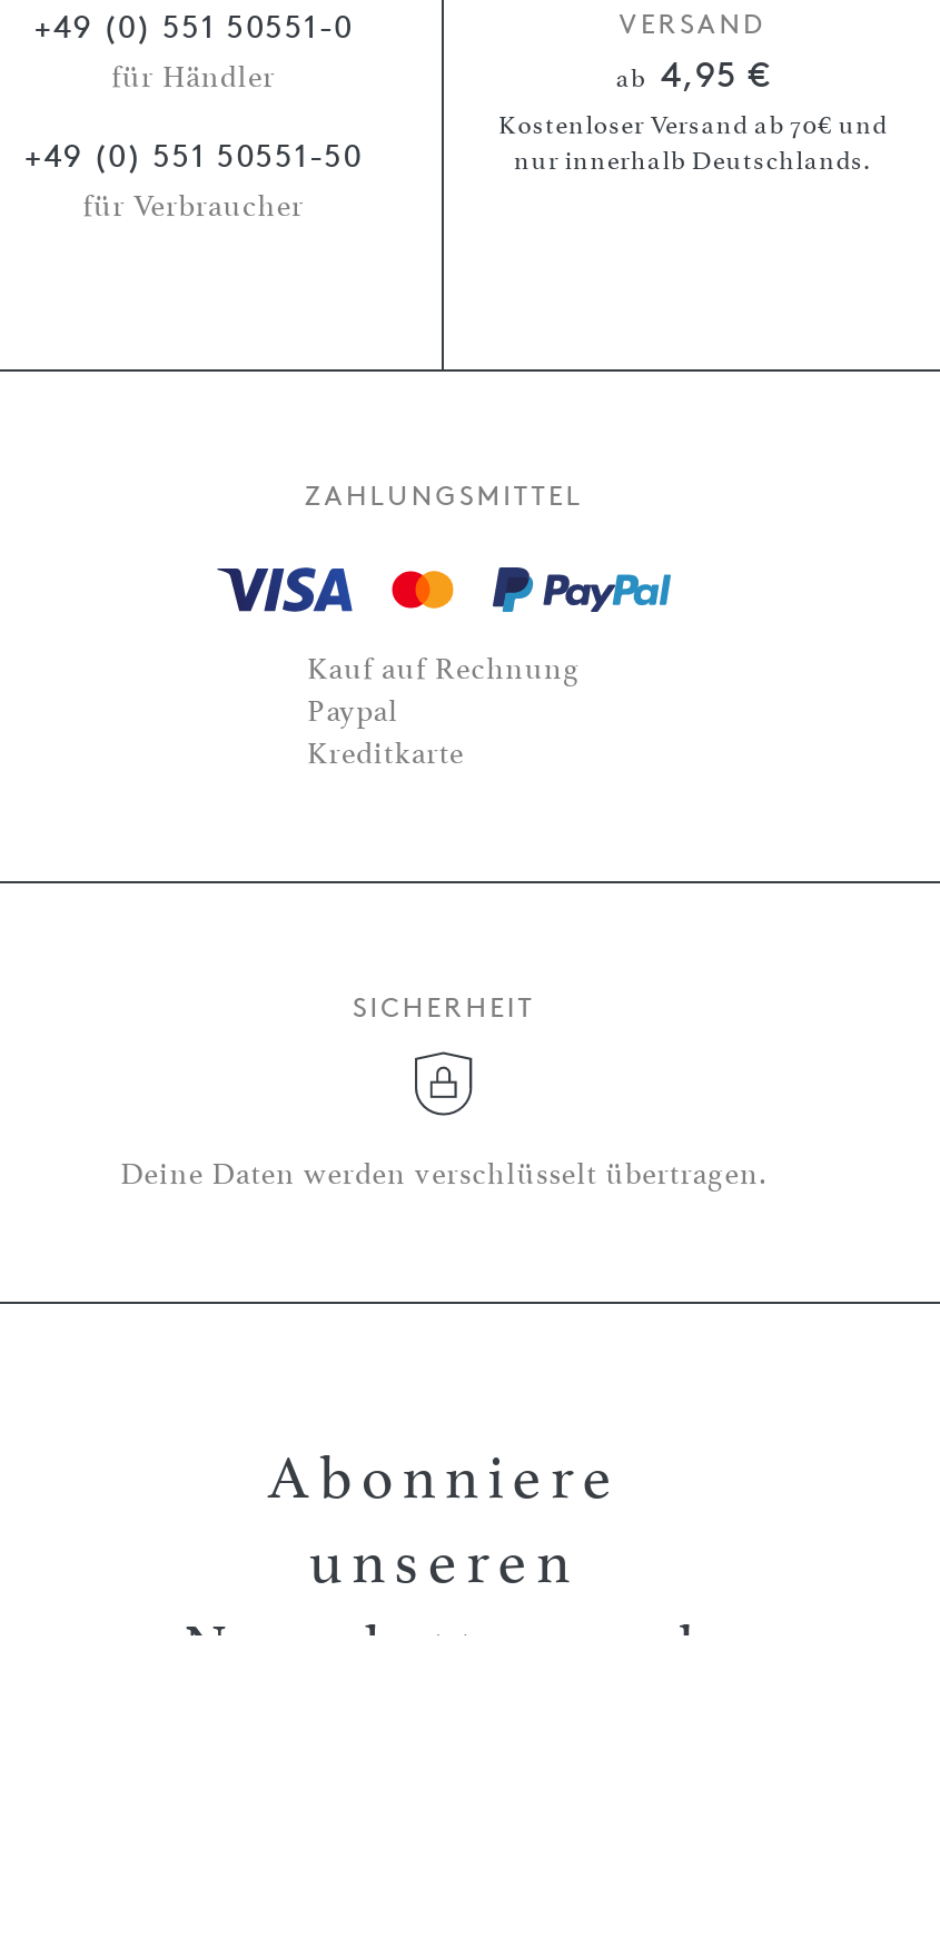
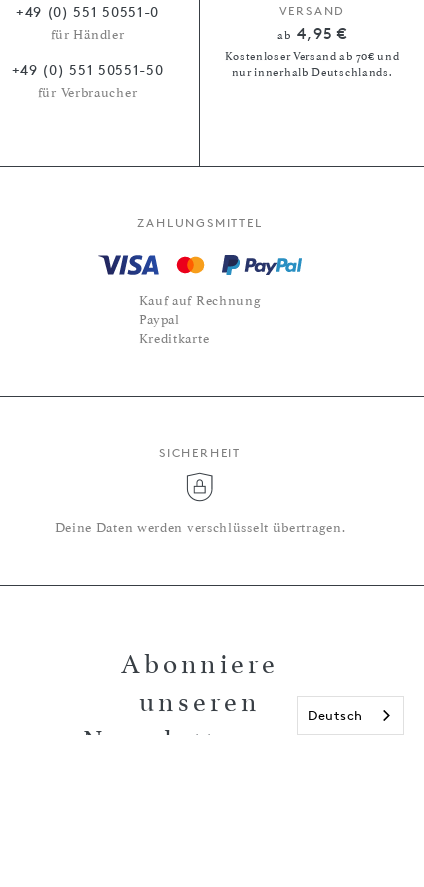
none -> [308,707,363,723] Deutsch

